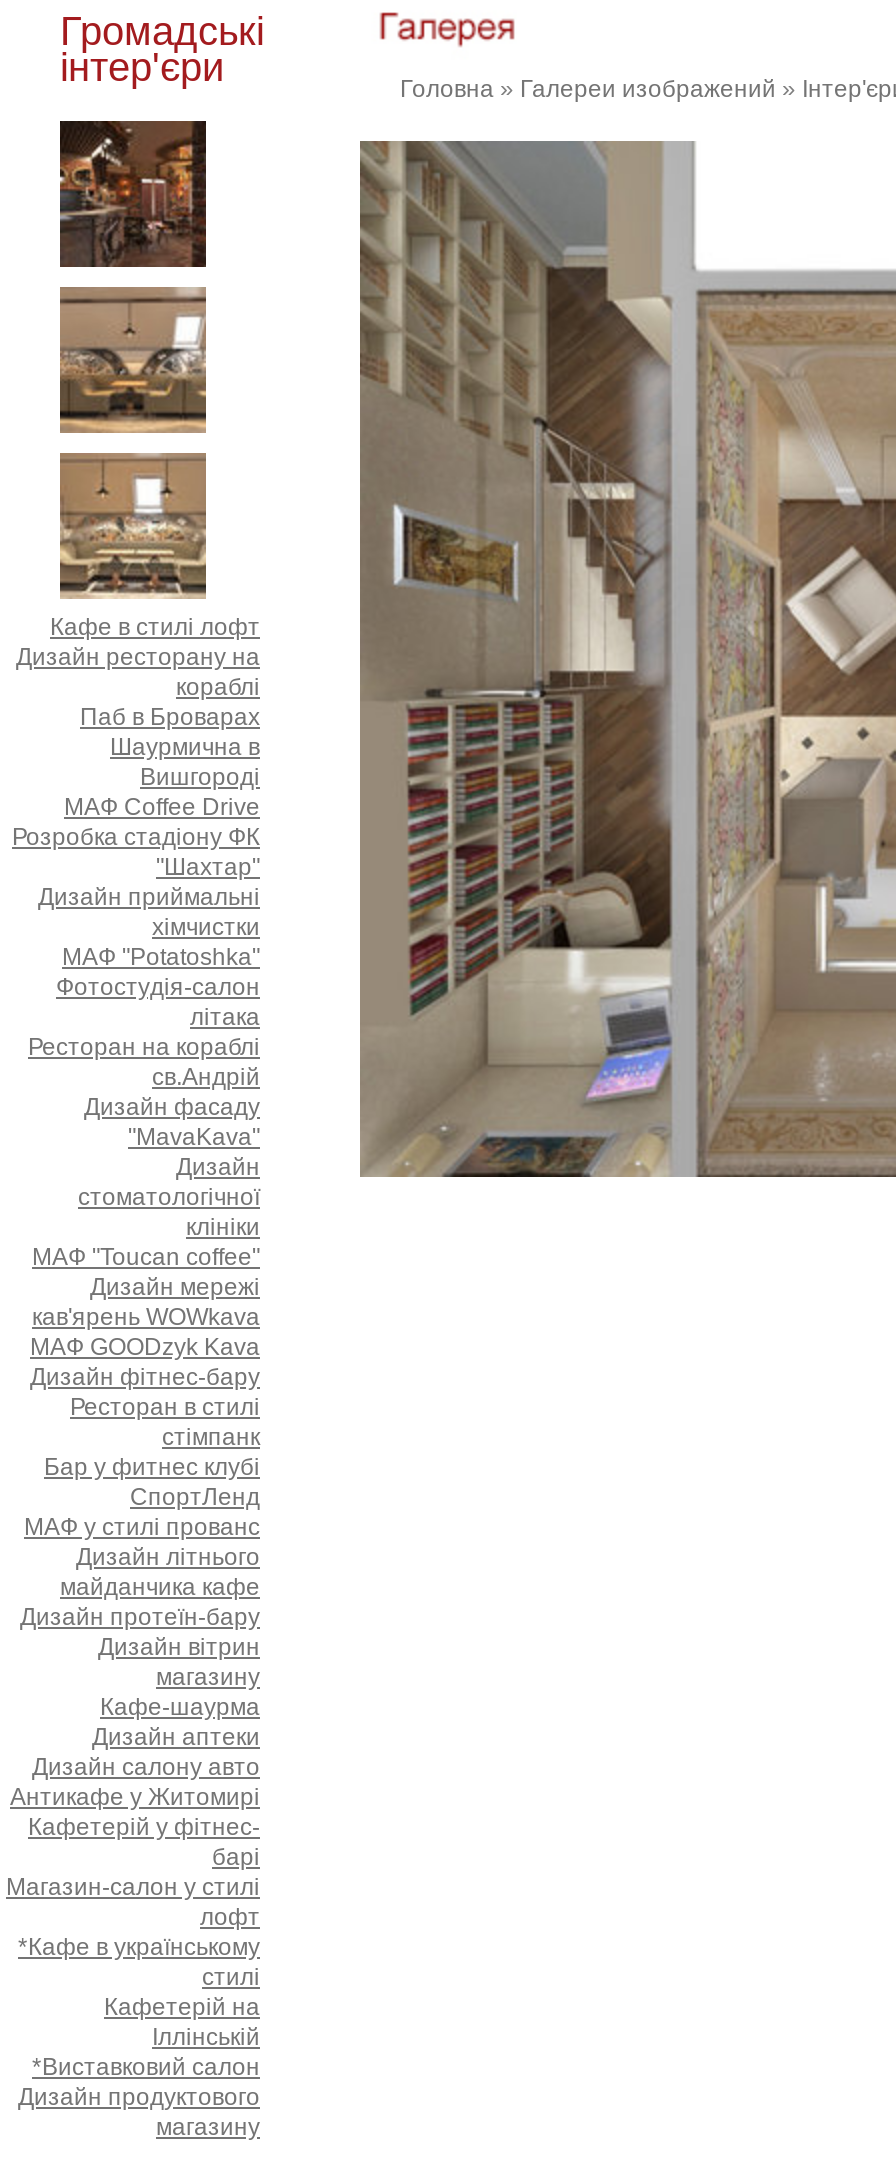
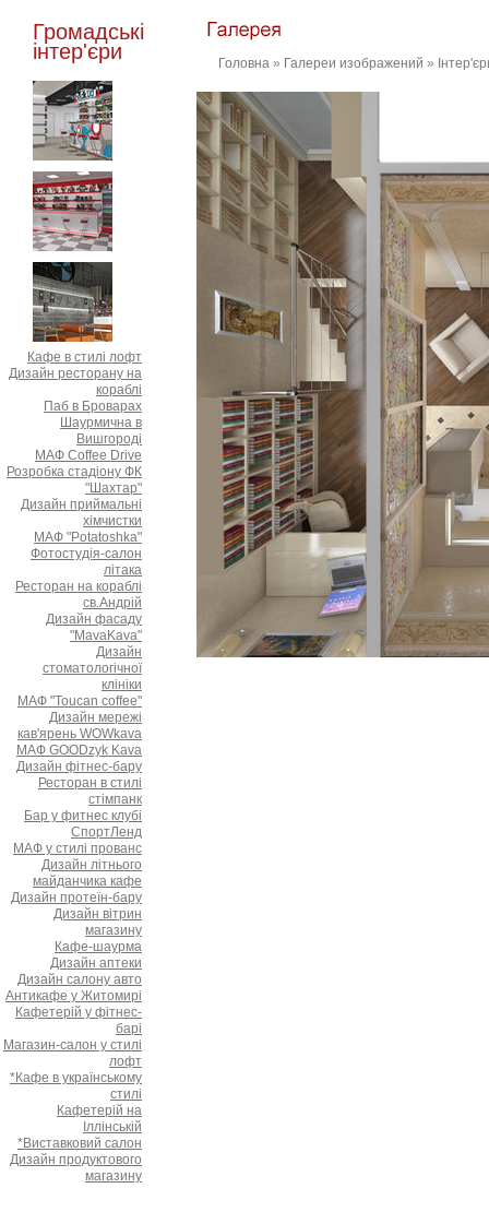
[58,121,208,267] [image] -> [33,81,114,161] [image]
[58,285,208,433] [image] -> [32,171,114,251] [image]
[58,451,208,599] [image] -> [32,261,114,343] [image]

